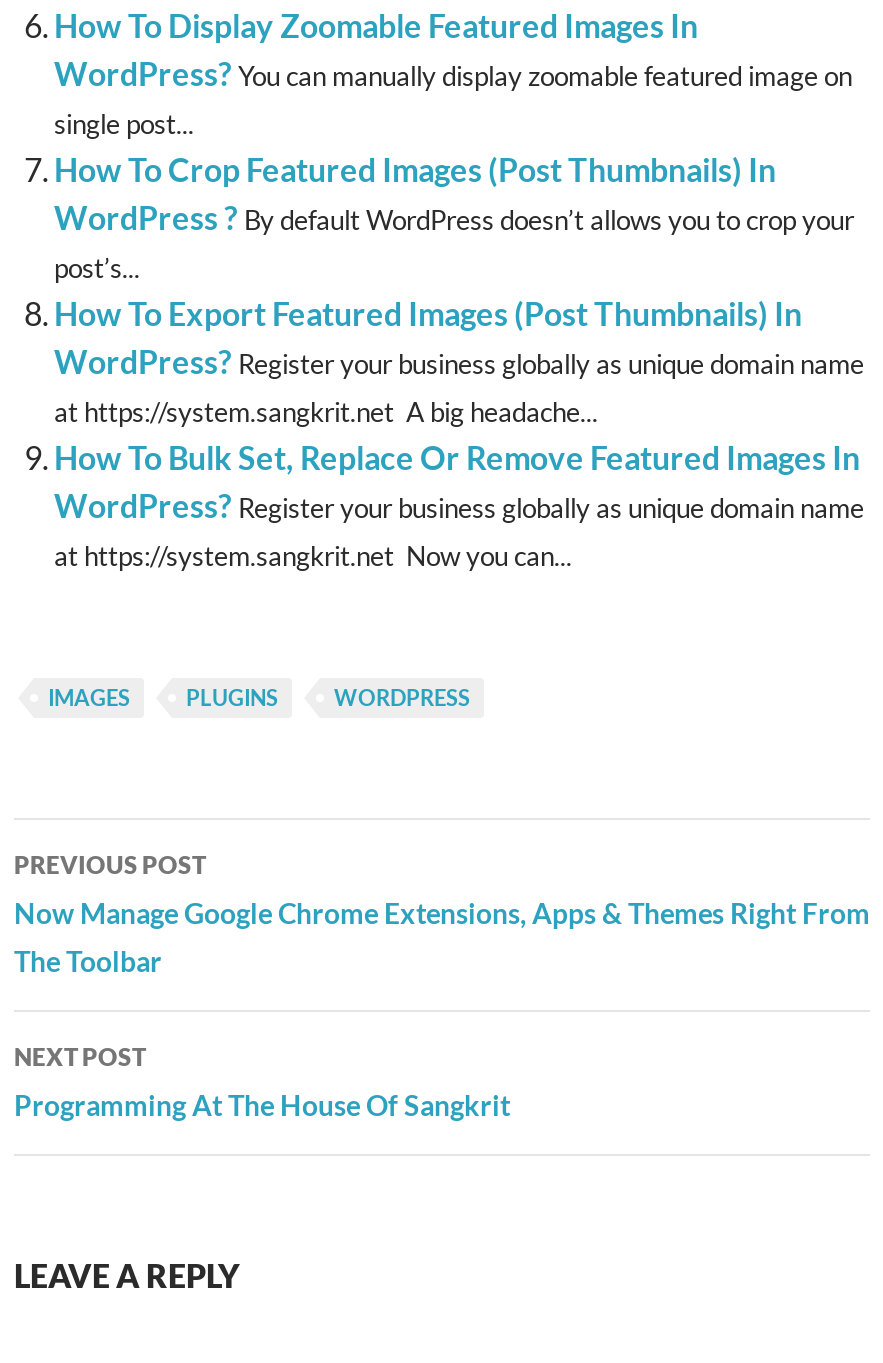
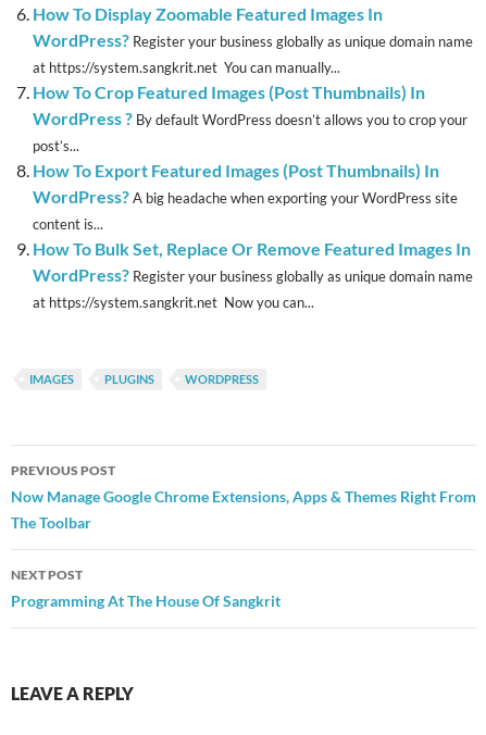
[54,54,852,140] WordPress? You can manually display zoomable featured image on | single post... -> [33,29,473,76] WordPress? Register your business globally as unique domain name | at https://system.sangkrit.net You can manually...
[54,342,864,428] WordPress? Register your business globally as unique domain name | at https://system.sangkrit.net A big headache... -> [33,186,458,233] WordPress? A big headache when exporting your WordPress site | content is...

